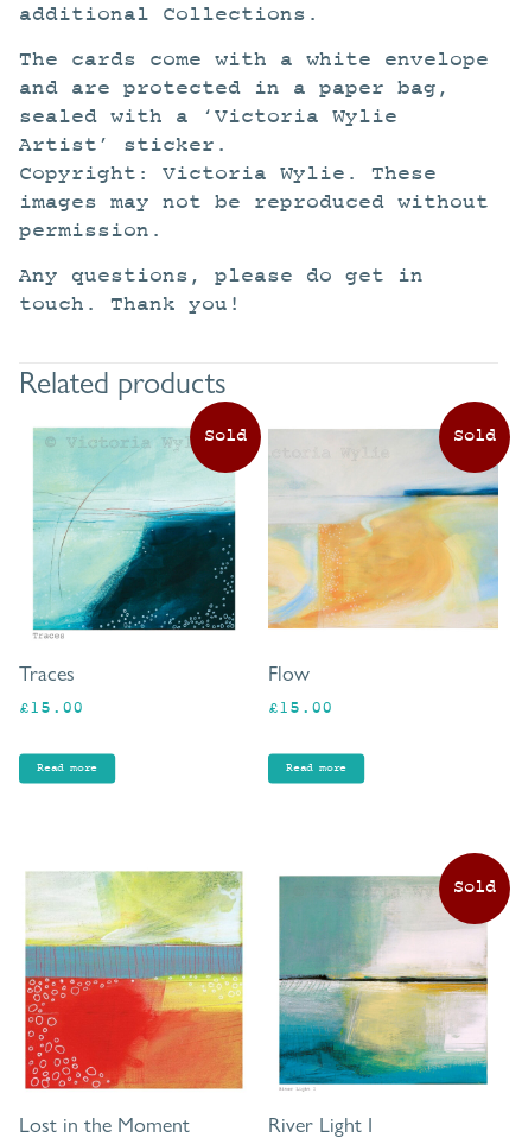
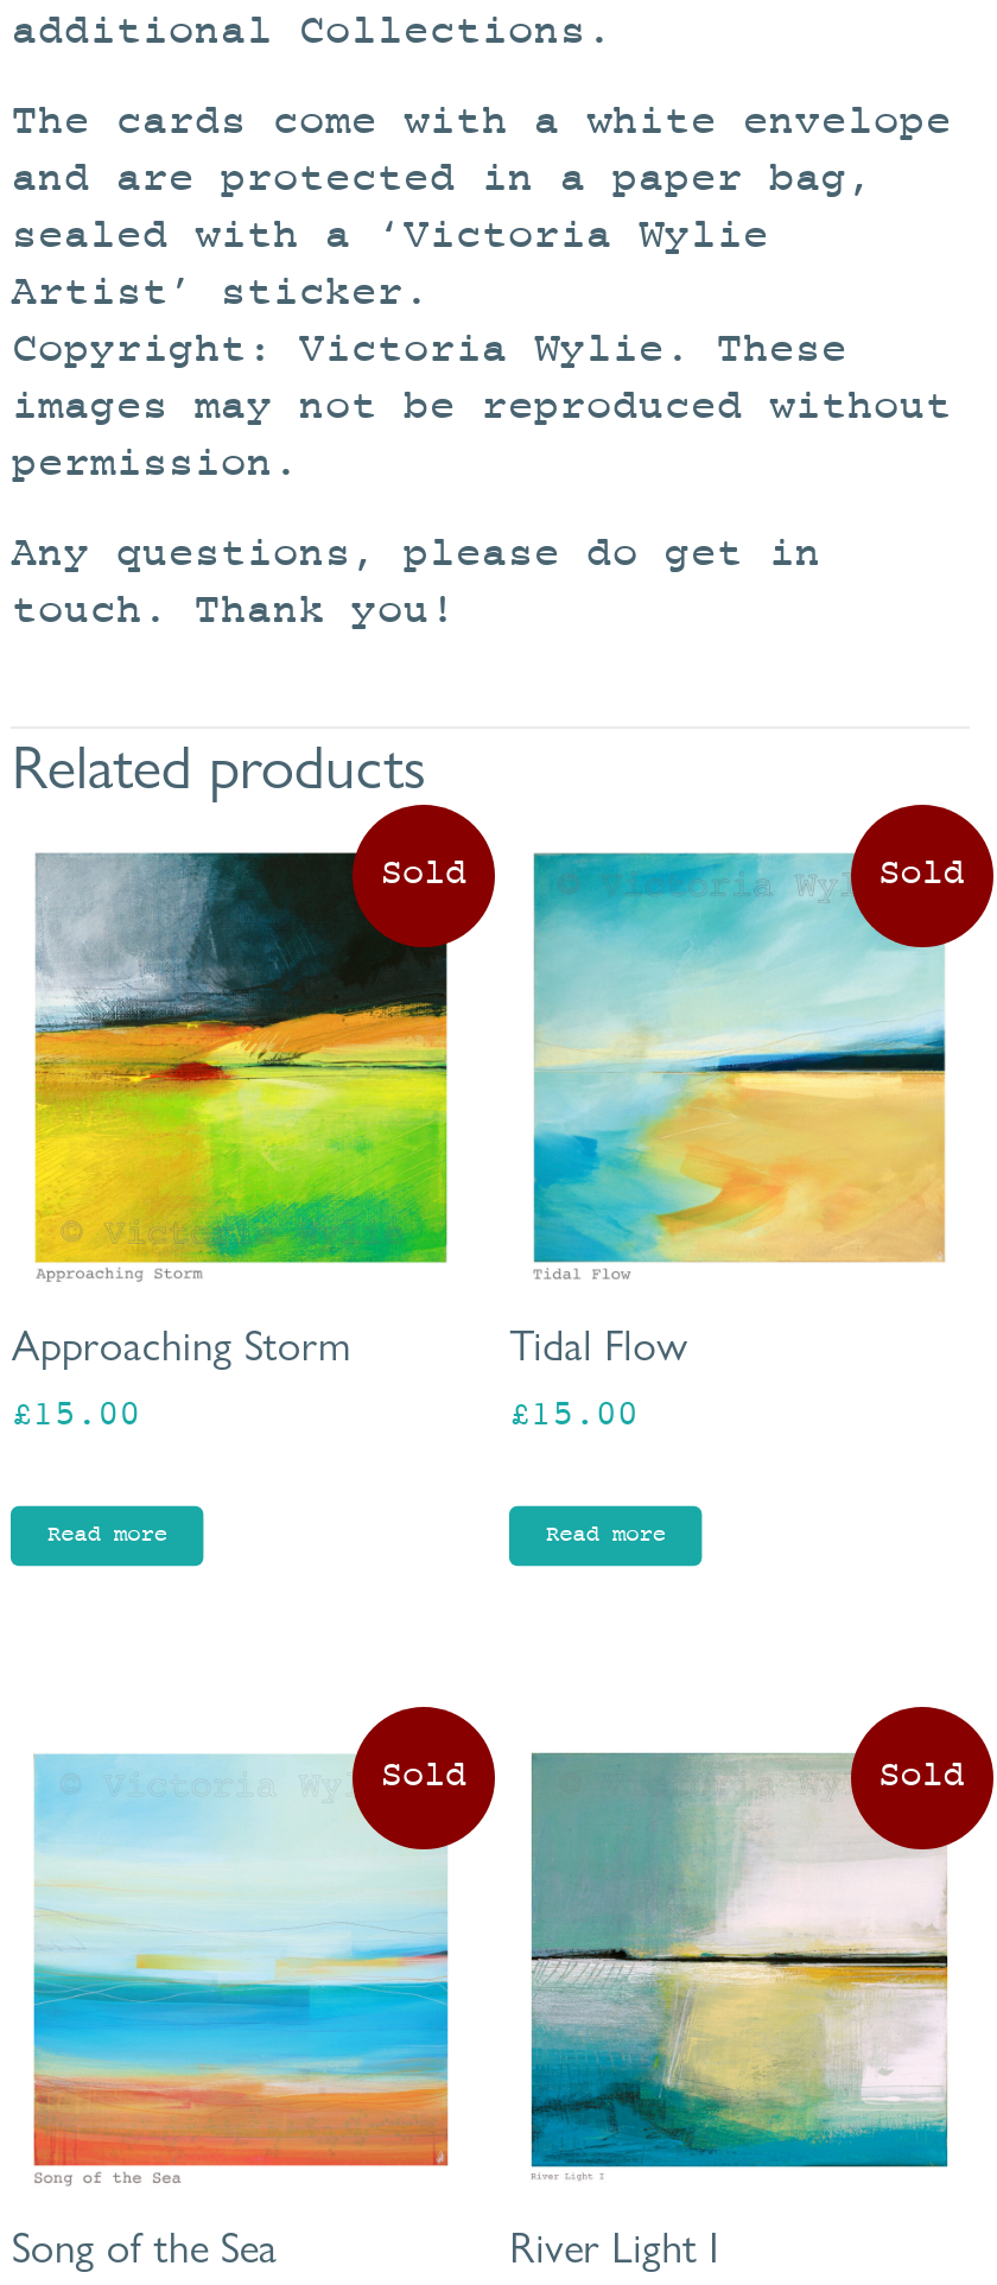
[19,426,244,685] [image] | Traces -> [12,850,457,1370] [image] | Approaching Storm
[267,426,499,685] [image] | Flow -> [509,850,970,1370] [image] | Tidal Flow
[19,854,261,1137] [image] | Lost in the Moment -> [12,1705,497,2272] [image] | Song of the Sea

